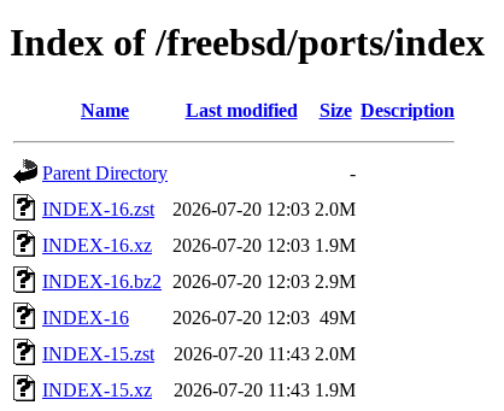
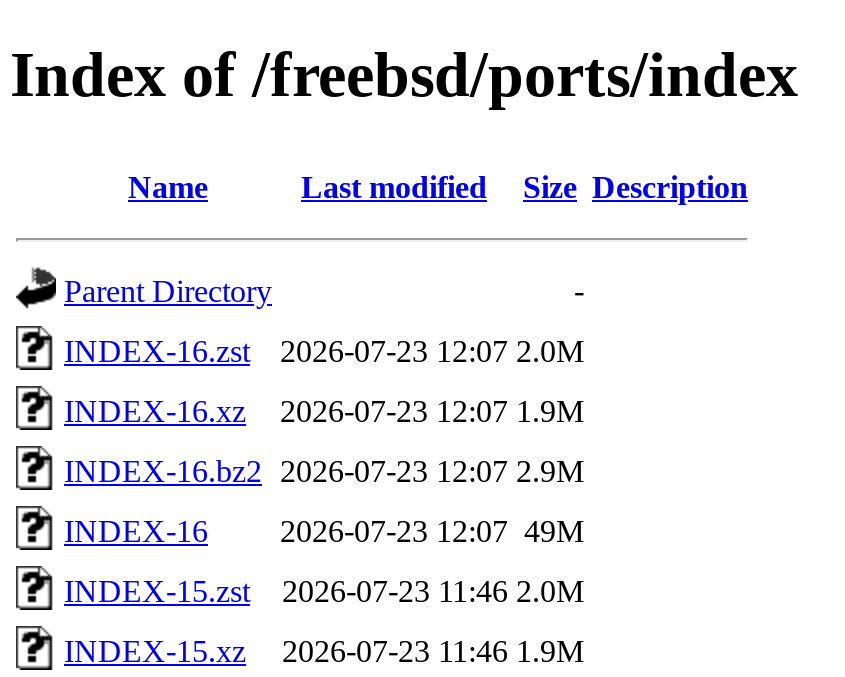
[42,199,356,219] INDEX-16.zst 2026-07-20 12:03 2.0M -> [64,334,584,368] INDEX-16.zst 2026-07-23 12:07 2.0M
[42,235,356,255] INDEX-16.xz 2026-07-20 12:03 1.9M -> [64,394,584,428] INDEX-16.xz 2026-07-23 12:07 1.9M
[42,271,356,292] INDEX-16.bz2 2026-07-20 12:03 2.9M -> [64,454,584,488] INDEX-16.bz2 2026-07-23 12:07 2.9M
[172,307,356,328] 2026-07-20 12:03 49M -> [280,514,584,548] 2026-07-23 12:07 49M
[42,343,356,364] INDEX-15.zst 2026-07-20 11:43 2.0M -> [64,574,584,608] INDEX-15.zst 2026-07-23 11:46 2.0M
[42,380,356,400] INDEX-15.xz 2026-07-20 11:43 1.9M -> [64,634,584,668] INDEX-15.xz 2026-07-23 11:46 1.9M

